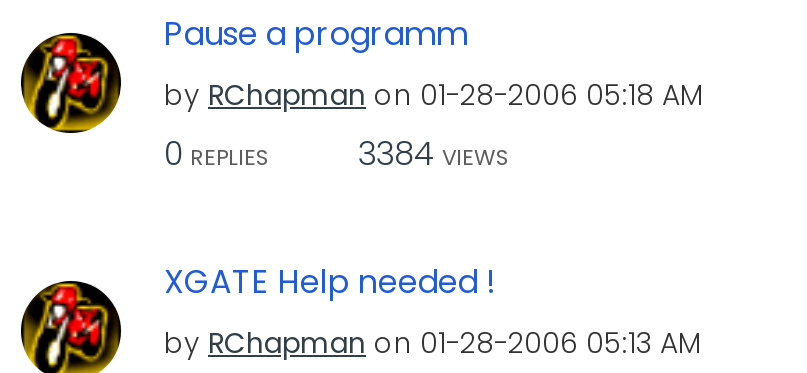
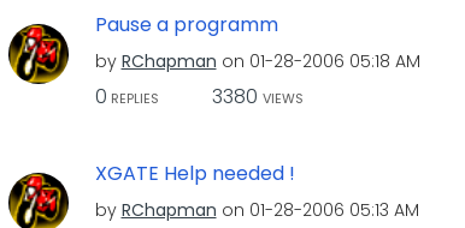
[358,130,510,176] 3384 VIEWS -> [211,82,303,110] 3380 VIEWS

